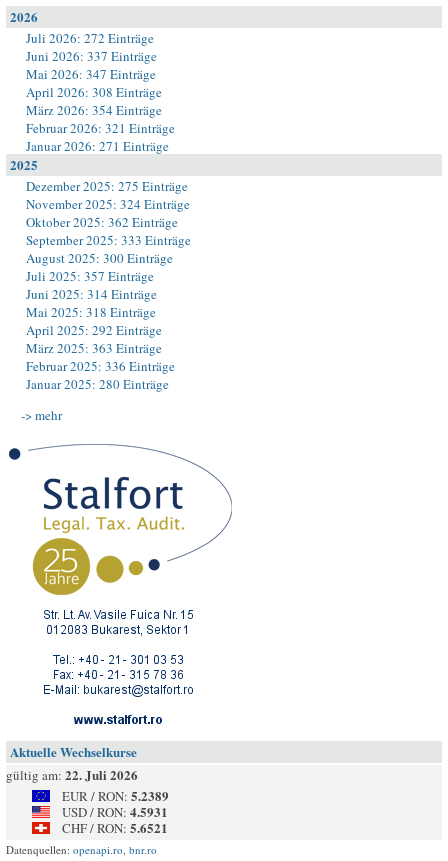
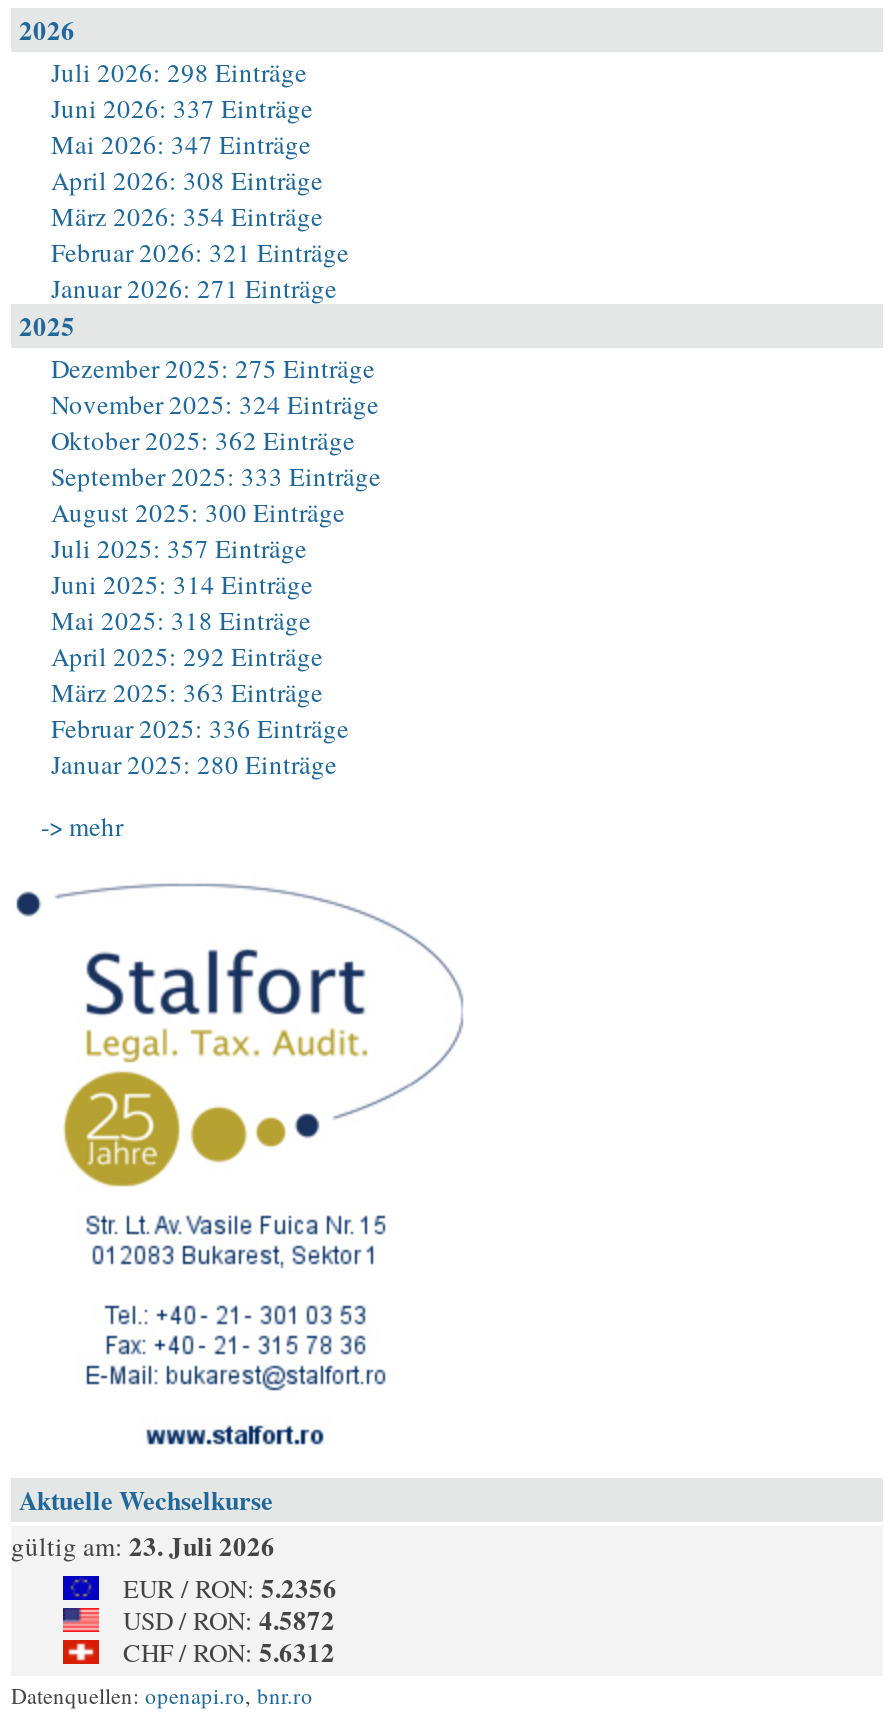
[26,29,154,47] Juli 2026: 272 Einträge -> [51,54,307,90] Juli 2026: 298 Einträge
[6,765,138,784] gültig am: 22. Juli 2026 -> [11,1526,275,1564] gültig am: 23. Juli 2026
[62,786,169,805] EUR / RON: 5.2389 -> [123,1568,337,1606] EUR / RON: 5.2356
[62,802,168,821] USD / RON: 4.5931 -> [123,1600,335,1638] USD / RON: 4.5872
[62,818,168,837] CHF / RON: 5.6521 -> [123,1632,335,1670] CHF / RON: 5.6312

